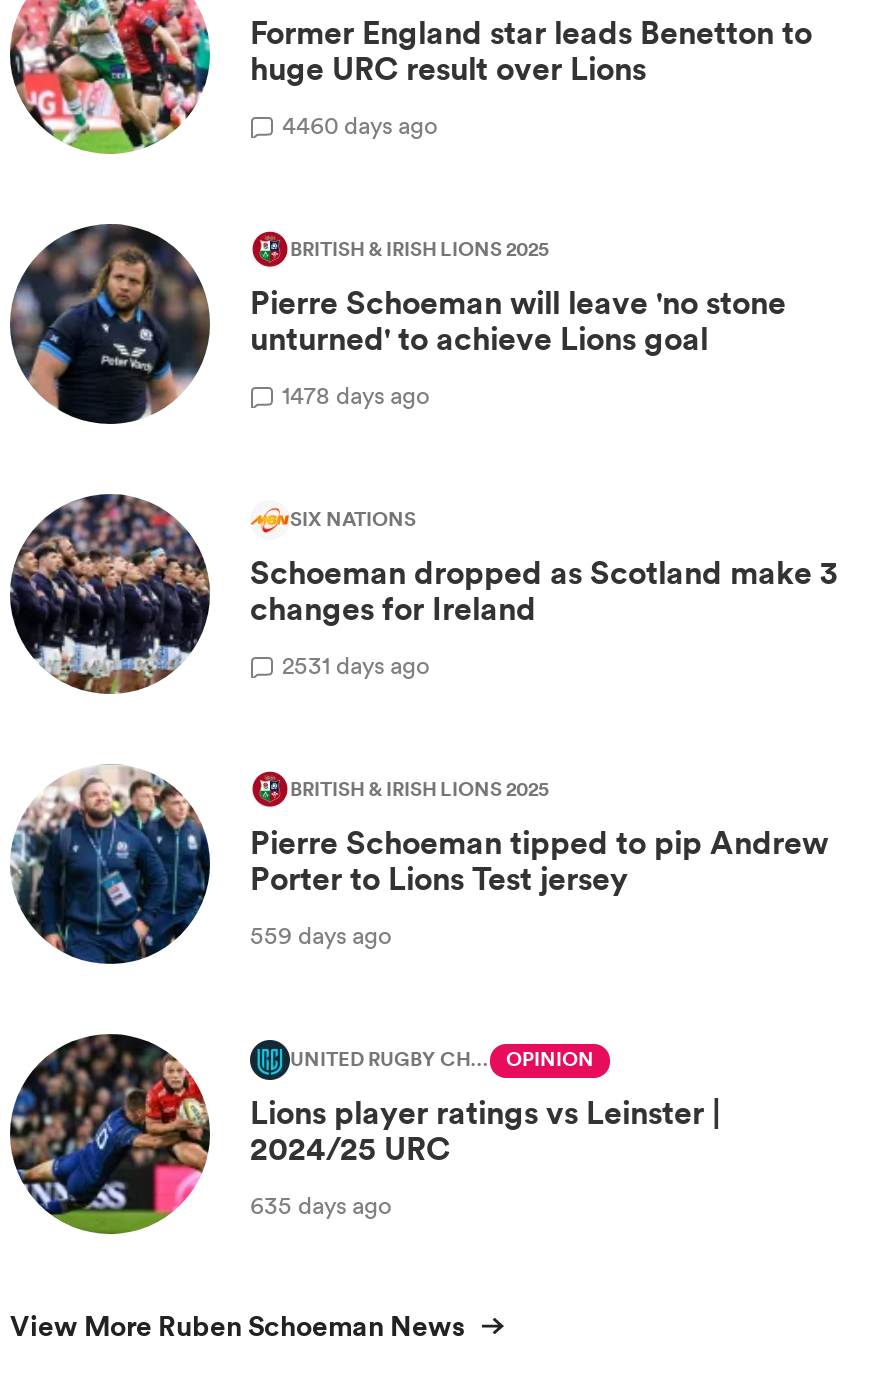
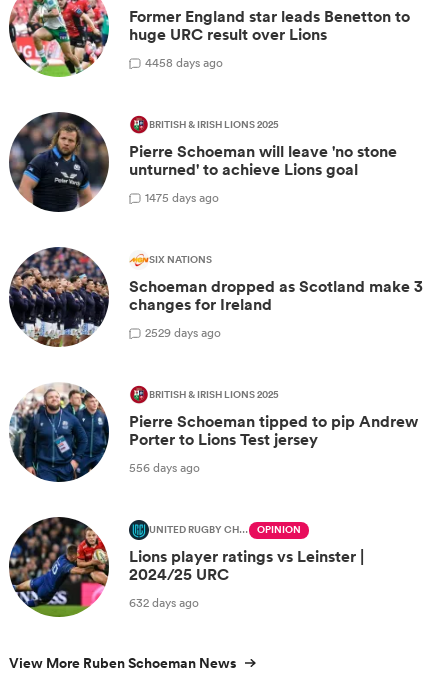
[282,107,438,141] 4460 days ago -> [145,54,223,71] 4458 days ago
[282,377,430,411] 1478 days ago -> [145,189,219,206] 1475 days ago
[282,647,430,681] 2531 days ago -> [145,324,221,341] 2529 days ago
[250,917,392,951] 559 days ago -> [129,459,200,476] 556 days ago
[250,1187,392,1221] 635 days ago -> [129,594,199,611] 632 days ago

